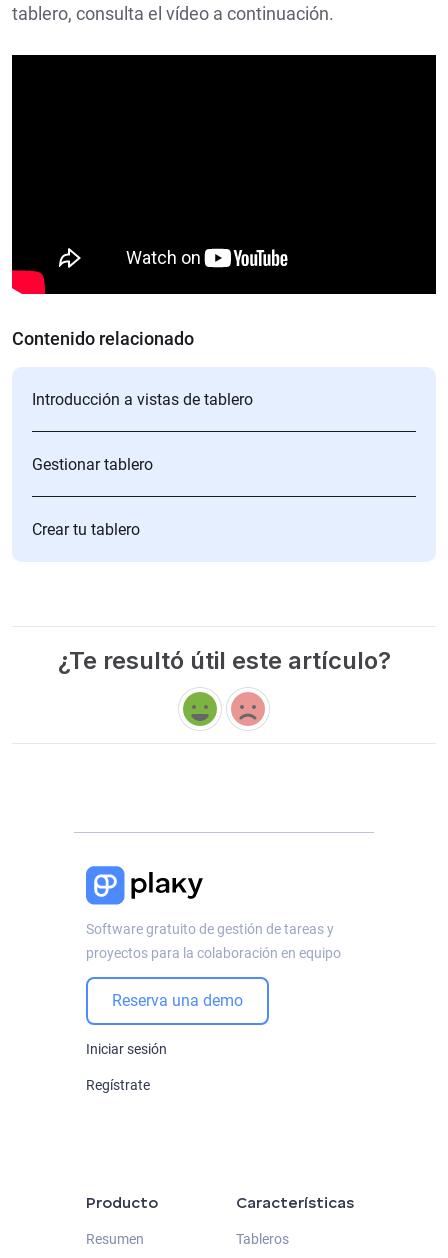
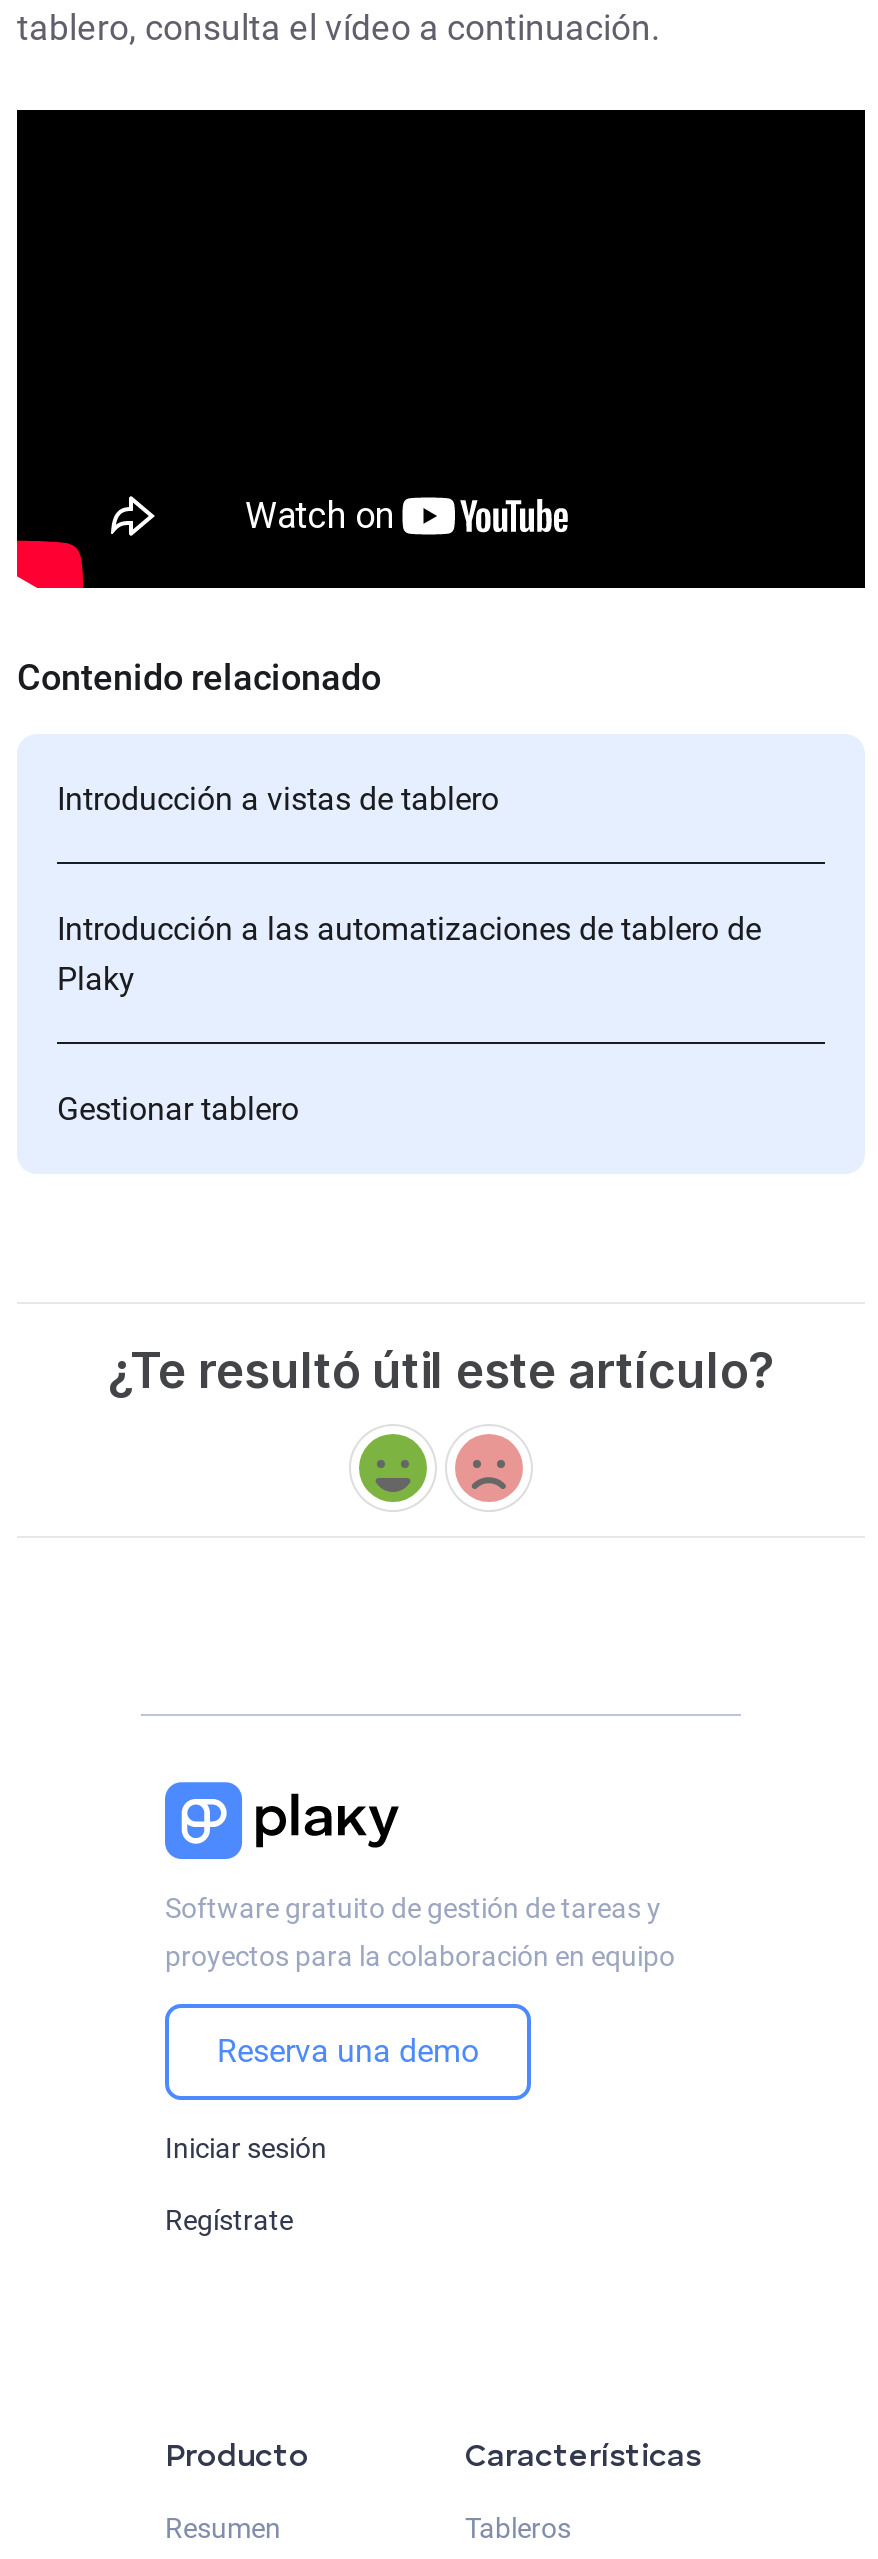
none -> [57,909,761,997] Introducción a las automatizaciones de tablero de | Plaky
moved [32,455,153,474] -> [57,1089,299,1127]: Gestionar tablero
[32,520,140,539] Crear tu tablero -> none

